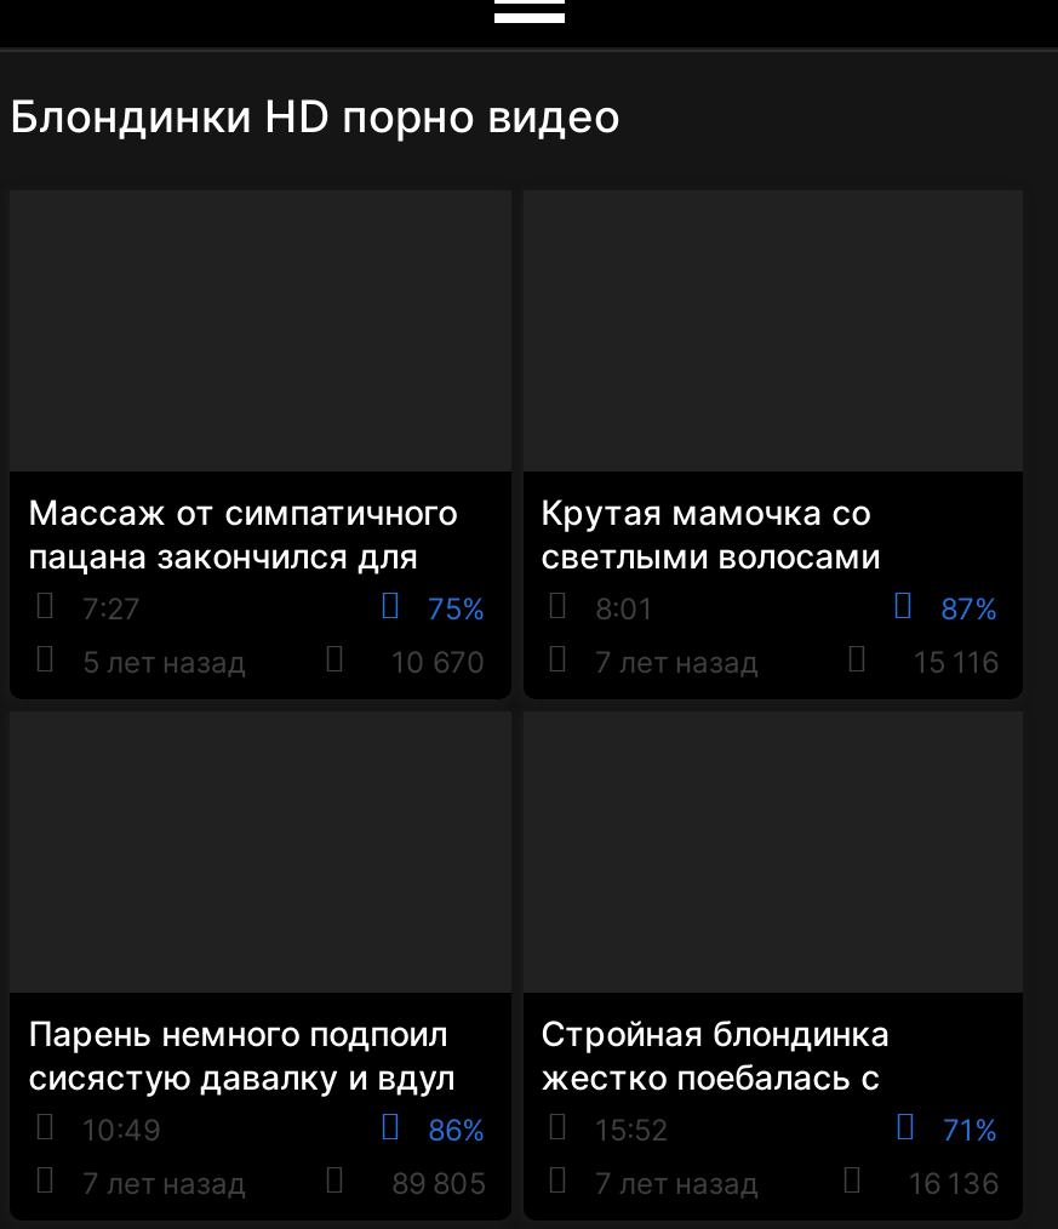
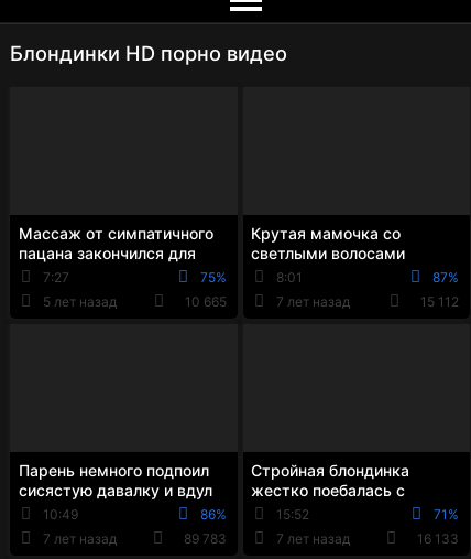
[391,643,486,680] 10 670 -> [184,293,226,310] 10 665
[914,643,999,680] 15 116 -> [420,293,459,310] 15 112
[391,1165,486,1201] 89 805 -> [183,530,226,547] 89 783
[909,1165,999,1201] 16 136 -> [417,530,459,547] 16 133

